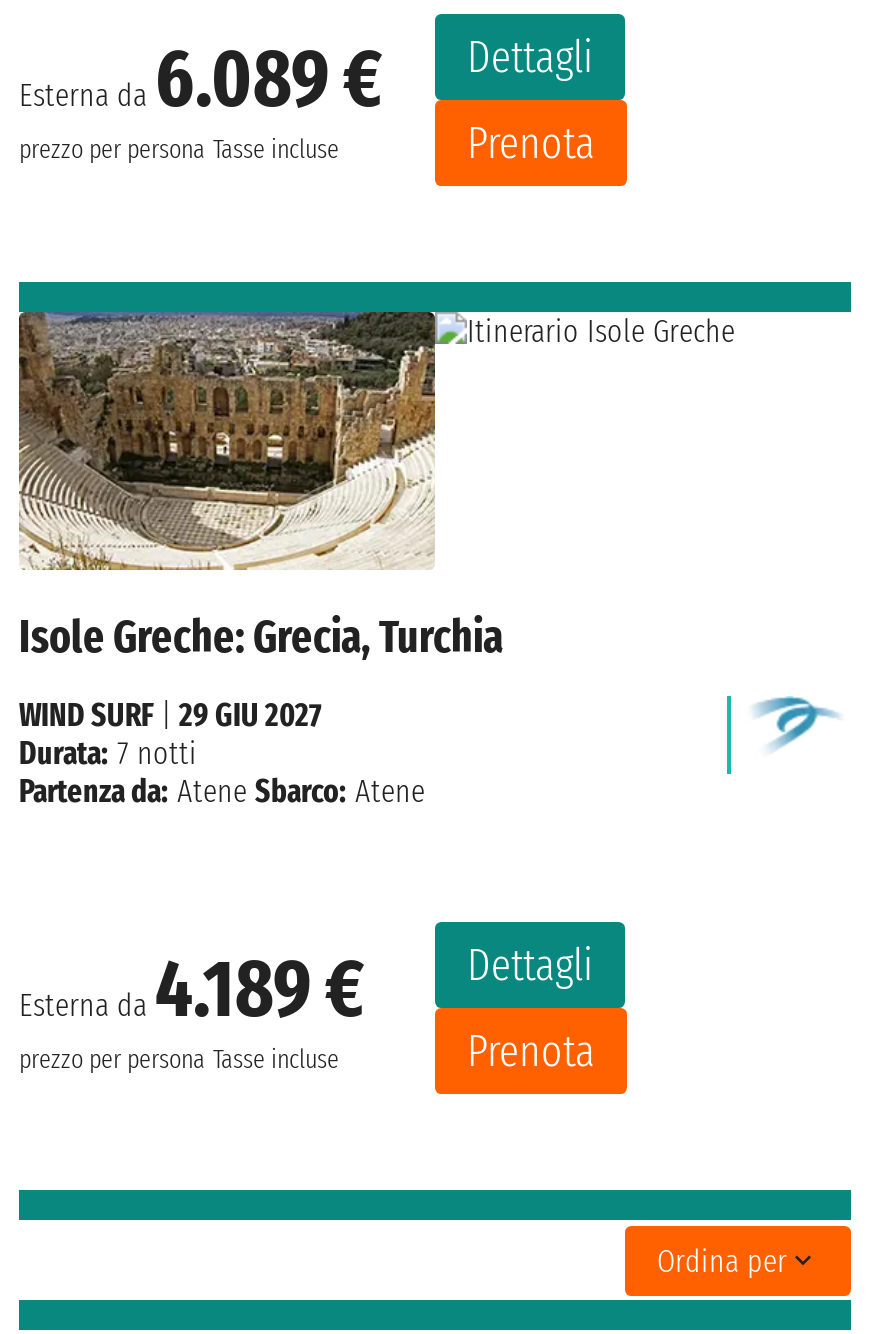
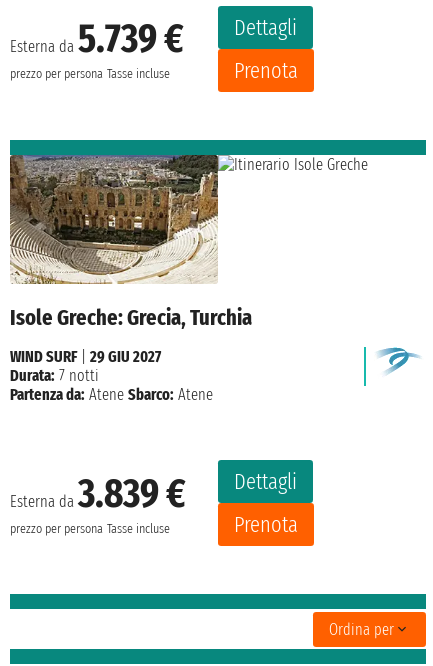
[19,29,593,128] Esterna da6.089 € Dettagli -> [10,14,297,63] Esterna da5.739 € Dettagli
[19,938,593,1037] Esterna da4.189 € Dettagli -> [10,468,297,518] Esterna da3.839 € Dettagli

